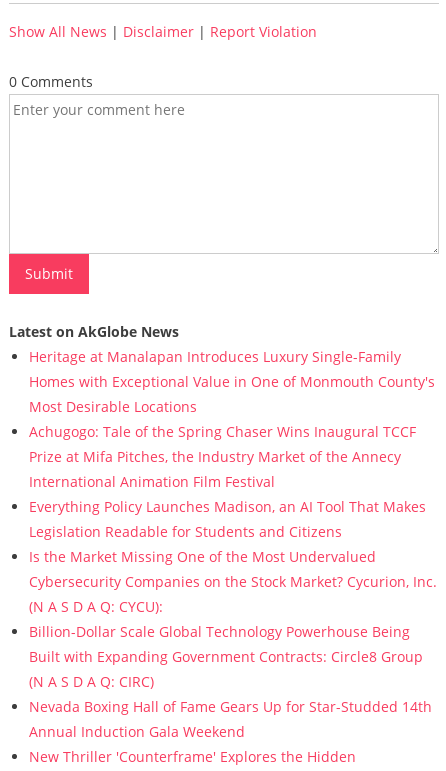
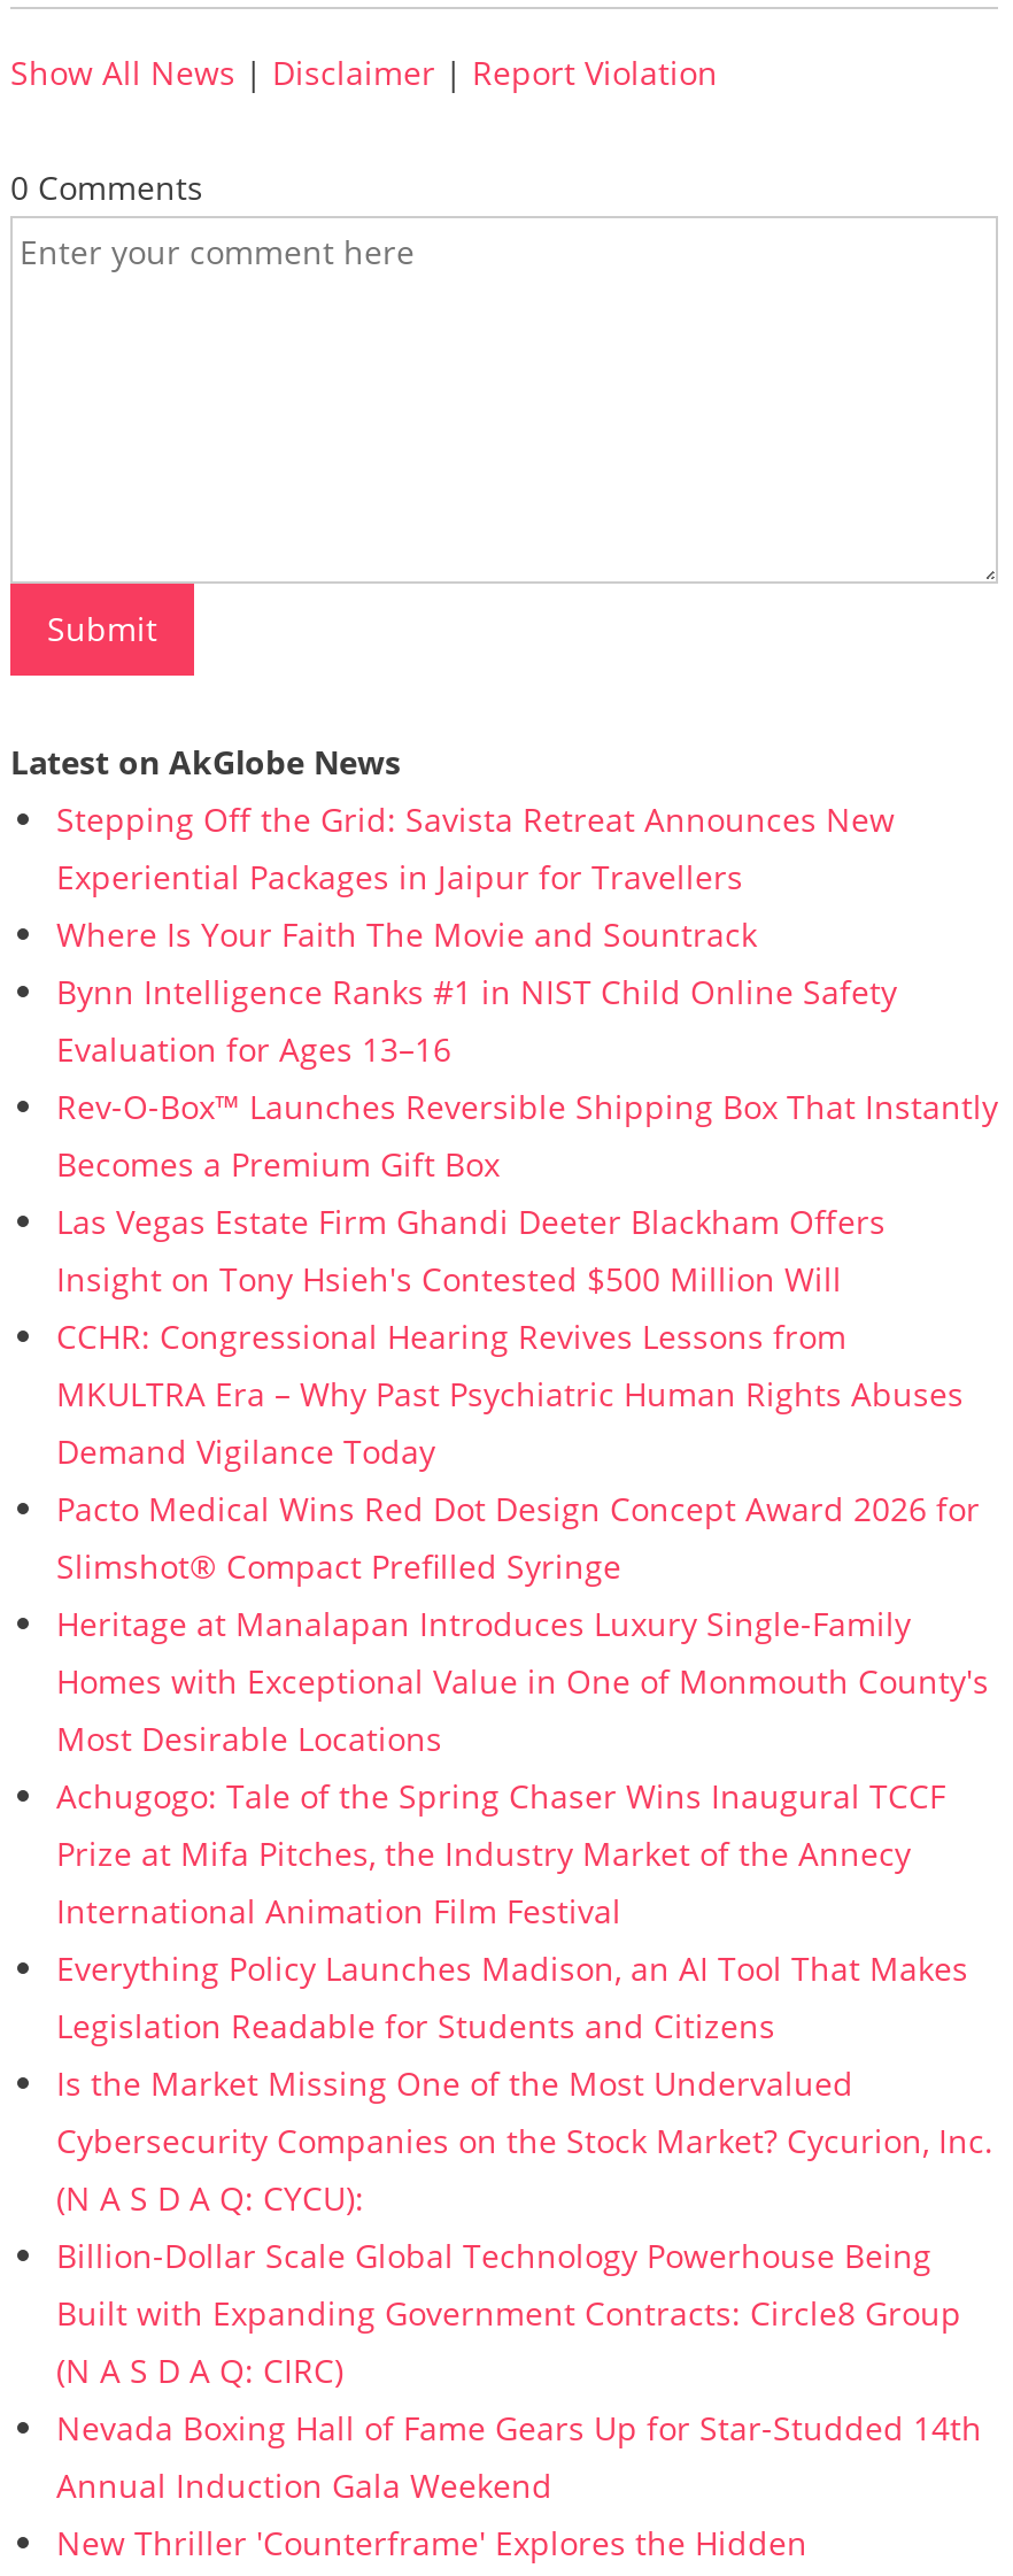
none -> [56,797,998,1588] Stepping Off the Grid: Savista Retreat Announces New | Experiential Packages in Jaipur for Travellers | Where Is Your Faith The Movie and Sountrack | Bynn Intelligence Ranks #1 in NIST Child Online Safety | Evaluation for Ages 13–16 | Rev-O-Box™ Launches Reversible Shipping Box That Instantly | Becomes a Premium Gift Box | Las Vegas Estate Firm Ghandi Deeter Blackham Offers | Insight on Tony Hsieh's Contested $500 Million Will | CCHR: Congressional Hearing Revives Lessons from | MKULTRA Era – Why Past Psychiatric Human Rights Abuses | Demand Vigilance Today | Pacto Medical Wins Red Dot Design Concept Award 2026 for | Slimshot® Compact Prefilled Syringe

